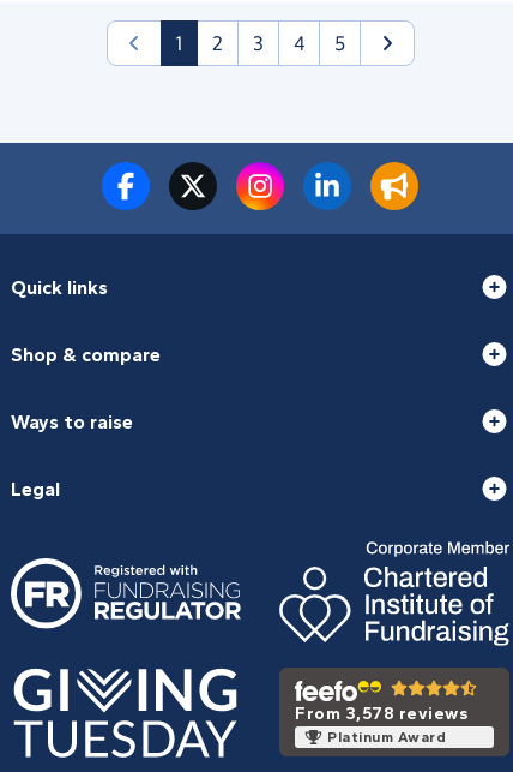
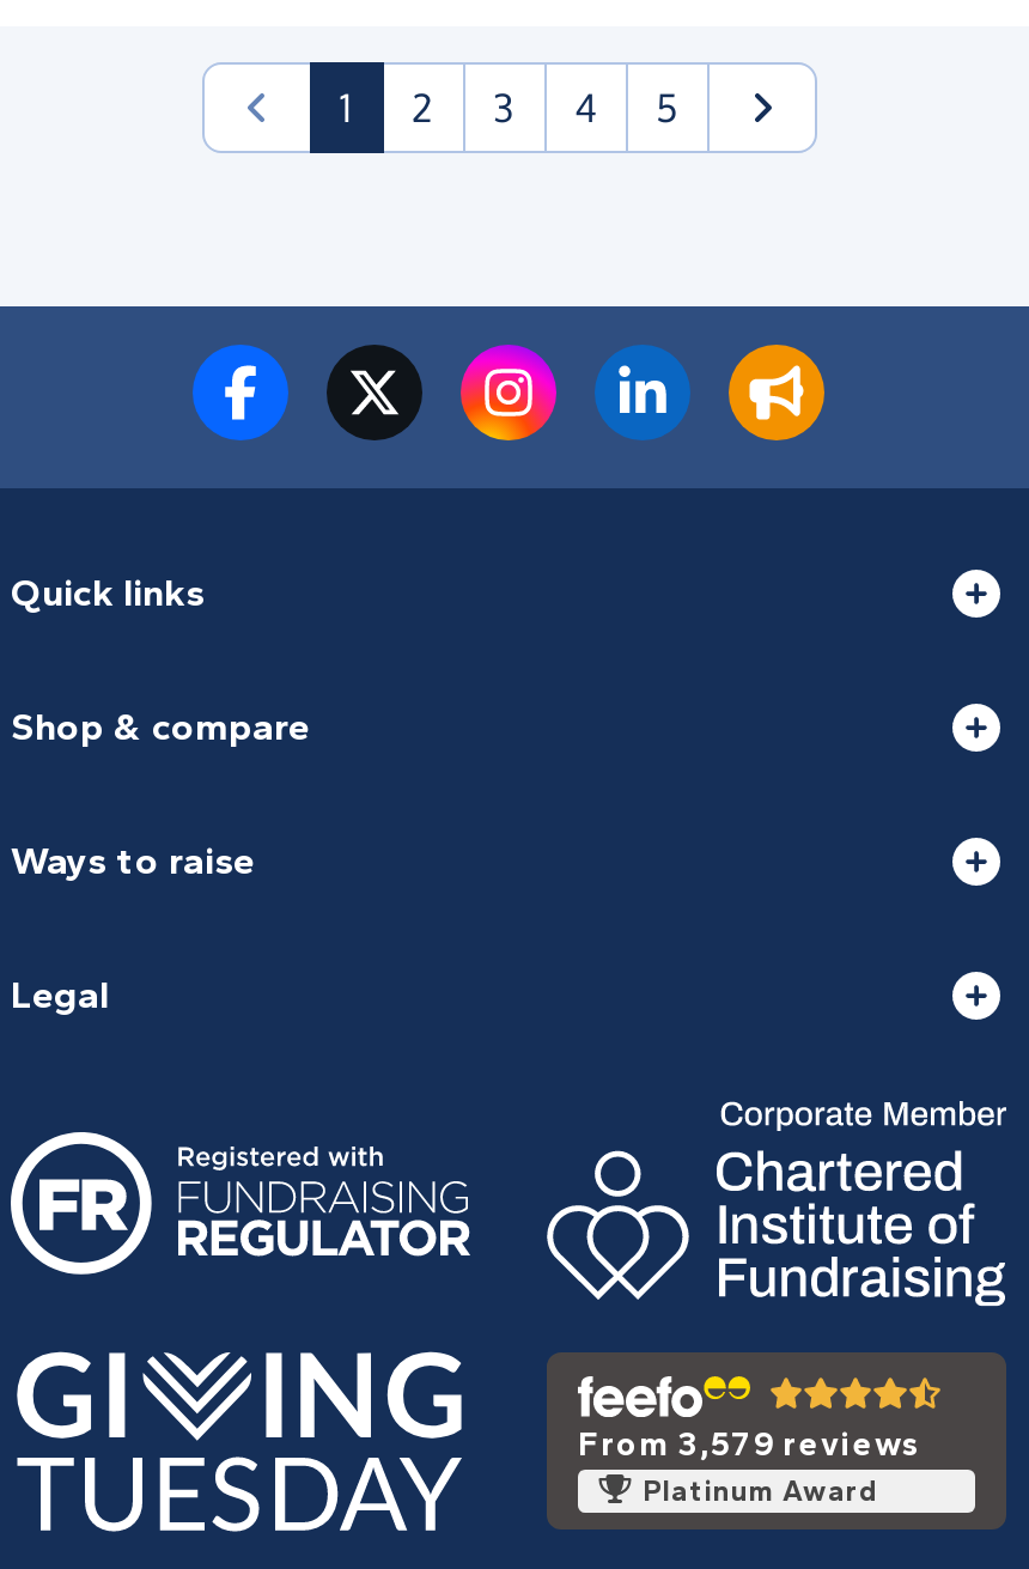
[295,704,467,724] From 3,578 reviews -> [578,1424,920,1465] From 3,579 reviews

